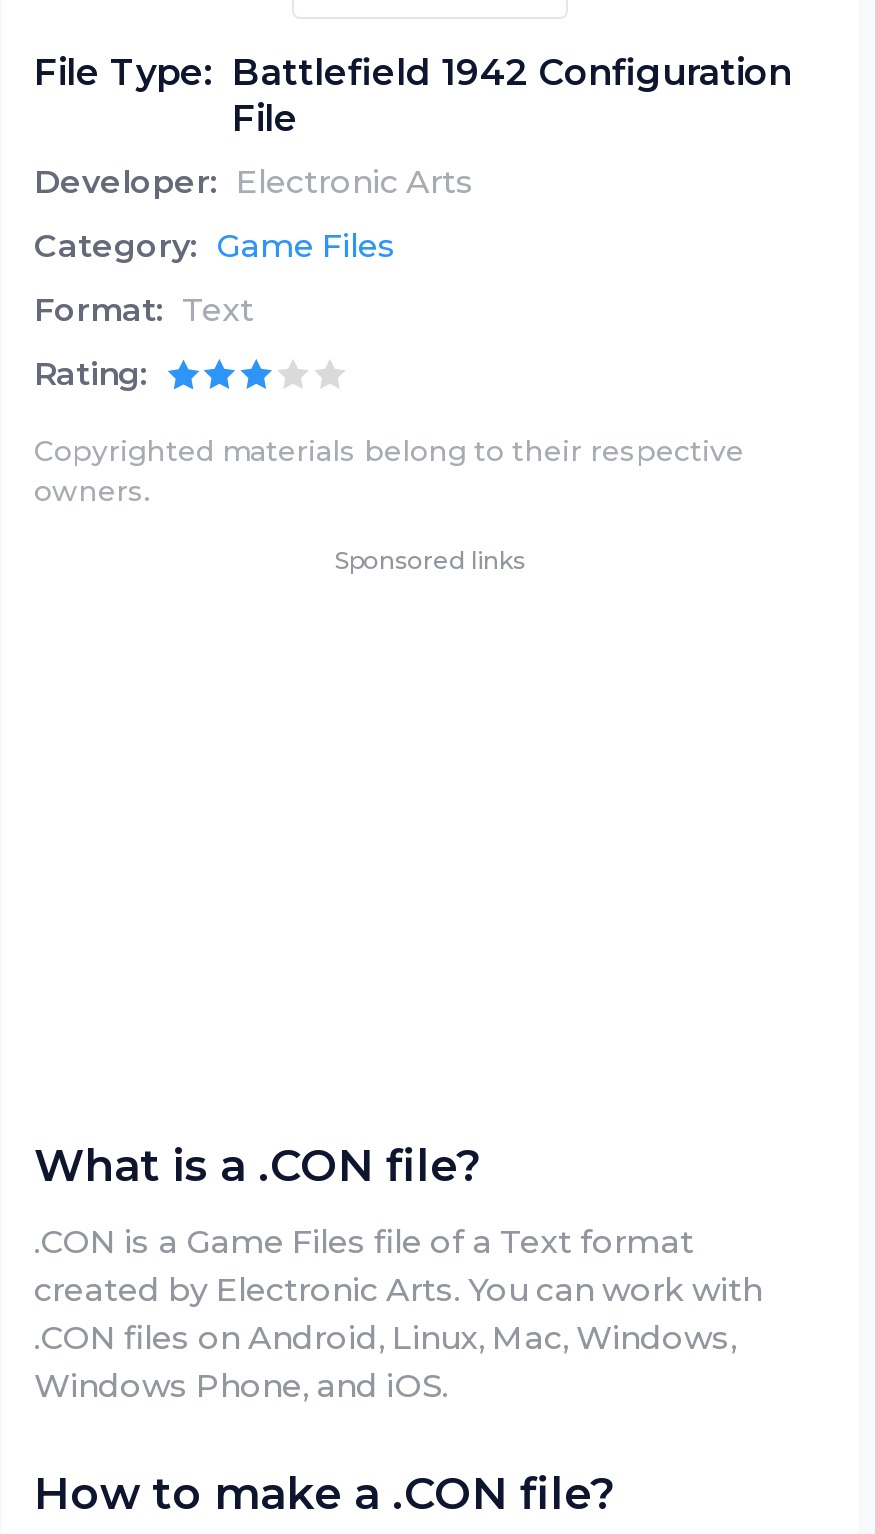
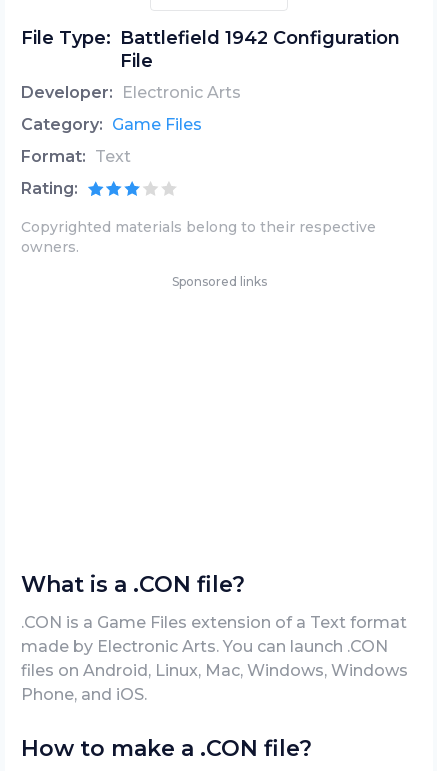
[34,1223,762,1405] .CON is a Game Files file of a Text format | created by Electronic Arts. You can work with | .CON files on Android, Linux, Mac, Windows, | Windows Phone, and iOS. -> [21,613,408,704] .CON is a Game Files extension of a Text format | made by Electronic Arts. You can launch .CON | files on Android, Linux, Mac, Windows, Windows | Phone, and iOS.

